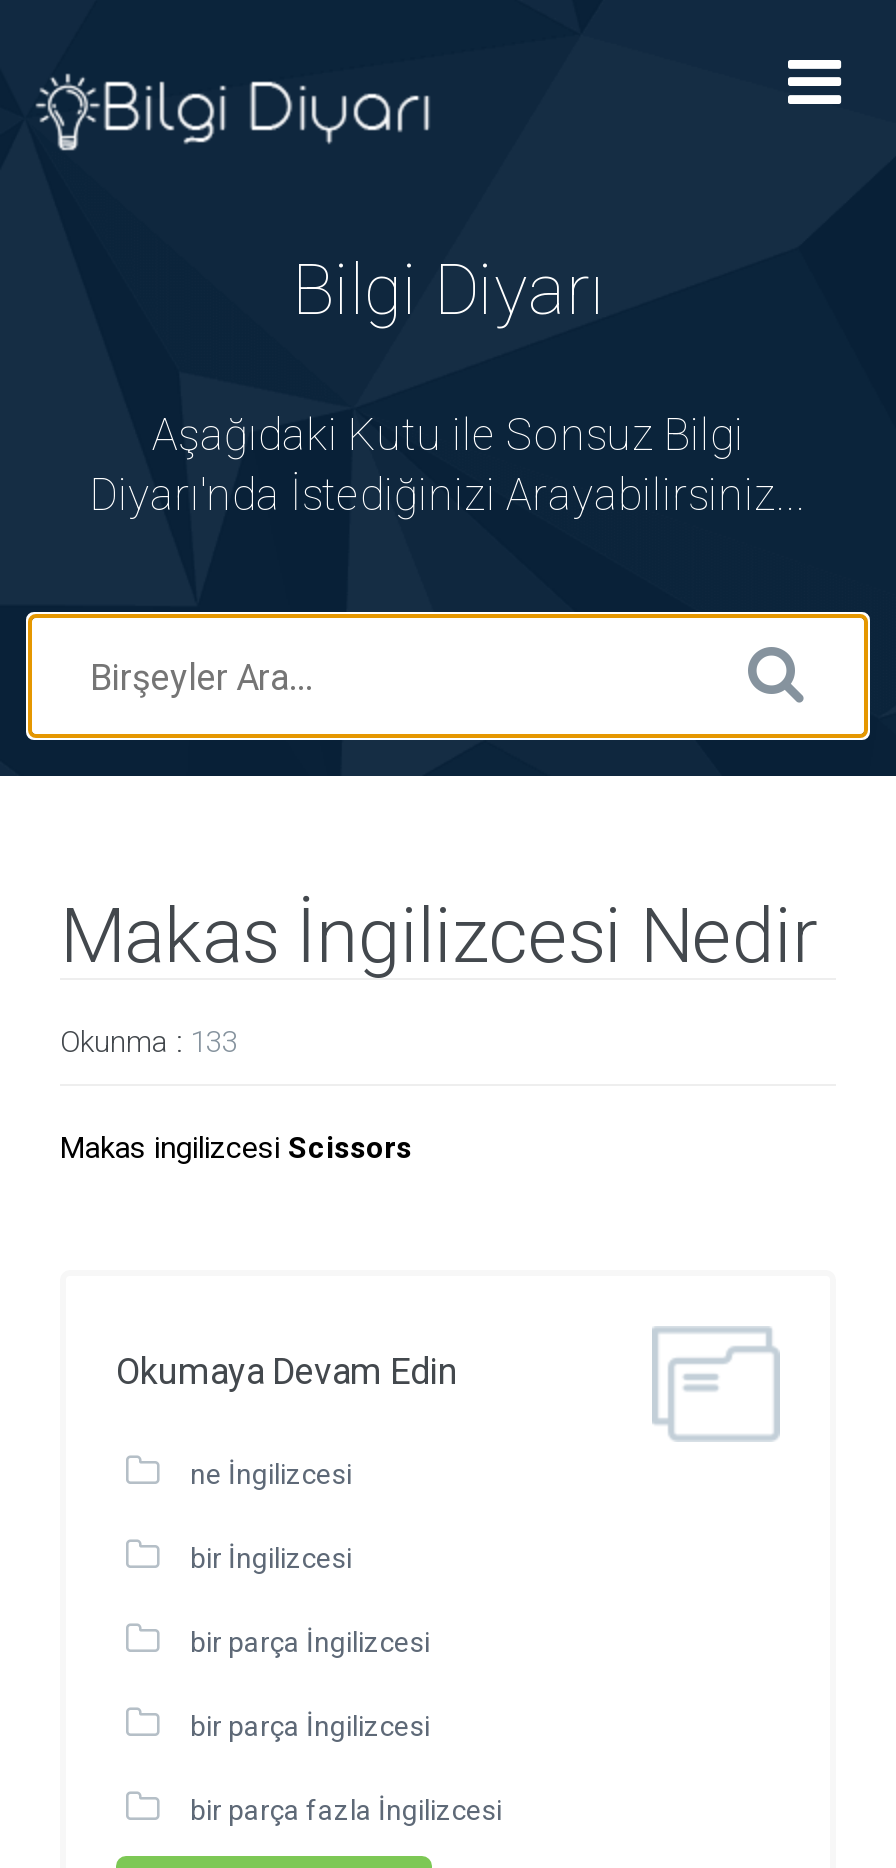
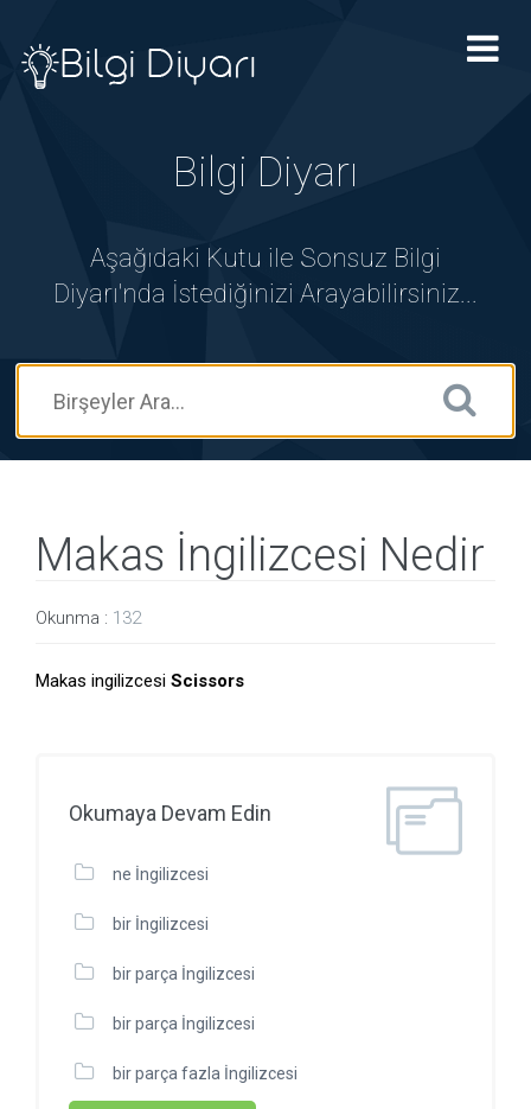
[60,1024,238,1060] Okunma : 133 -> [36,607,141,629] Okunma : 132

